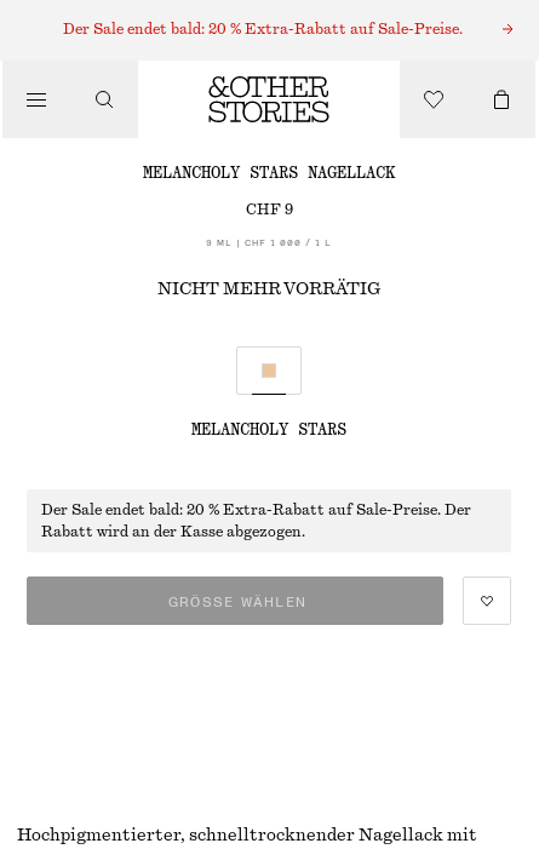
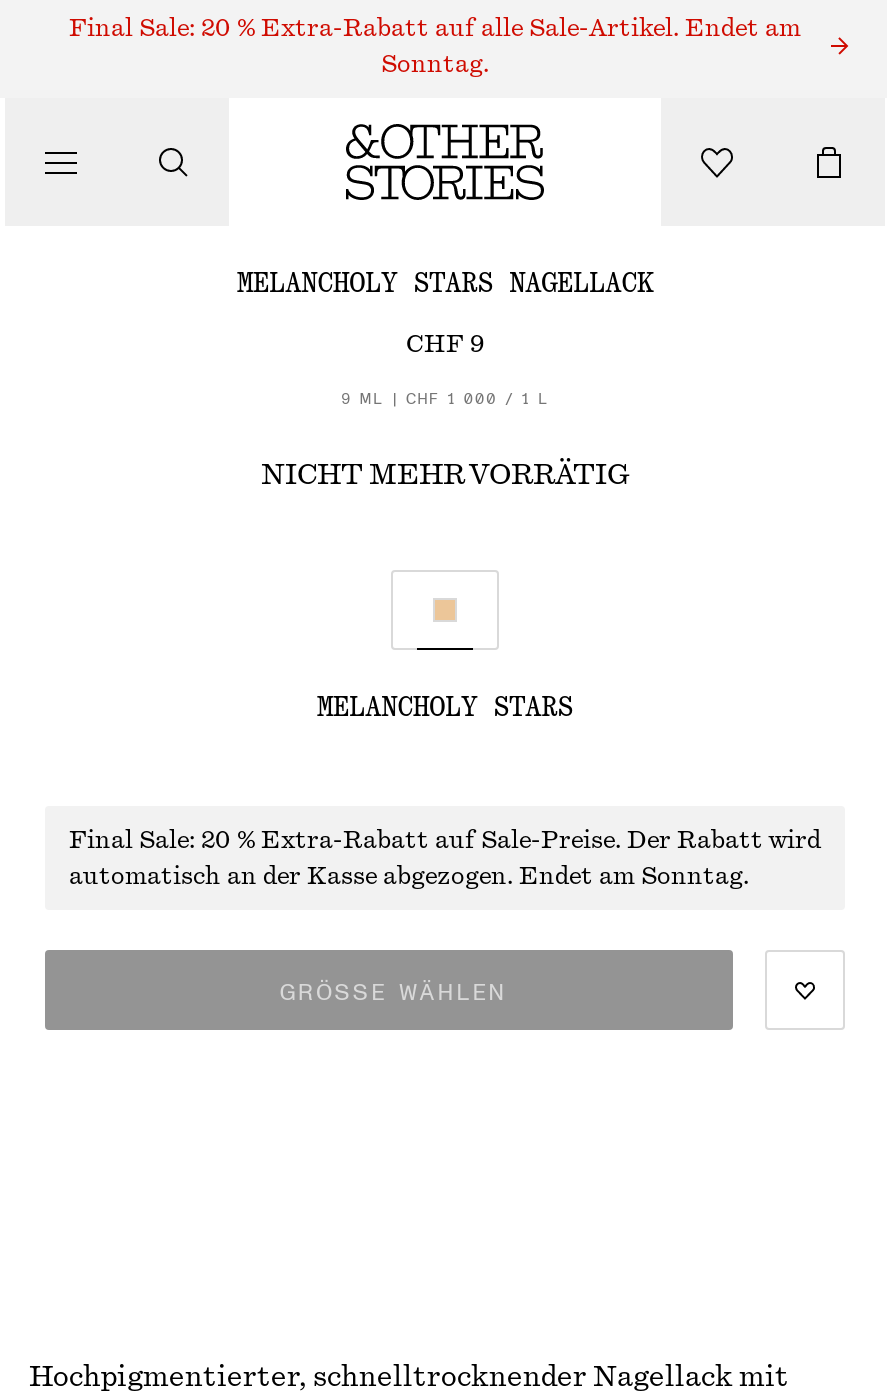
[63,22,463,36] Der Sale endet bald: 20 % Extra-Rabatt auf Sale-Preise. -> [69,16,801,76] Final Sale: 20 % Extra-Rabatt auf alle Sale-Artikel. Endet am | Sonntag.
[41,503,471,517] Der Sale endet bald: 20 % Extra-Rabatt auf Sale-Preise. Der -> [69,828,821,852] Final Sale: 20 % Extra-Rabatt auf Sale-Preise. Der Rabatt wird
[41,524,305,539] Rabatt wird an der Kasse abgezogen. -> [69,864,749,888] automatisch an der Kasse abgezogen. Endet am Sonntag.

